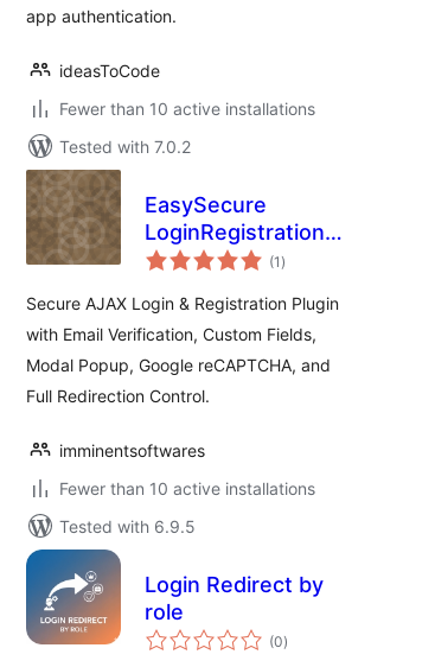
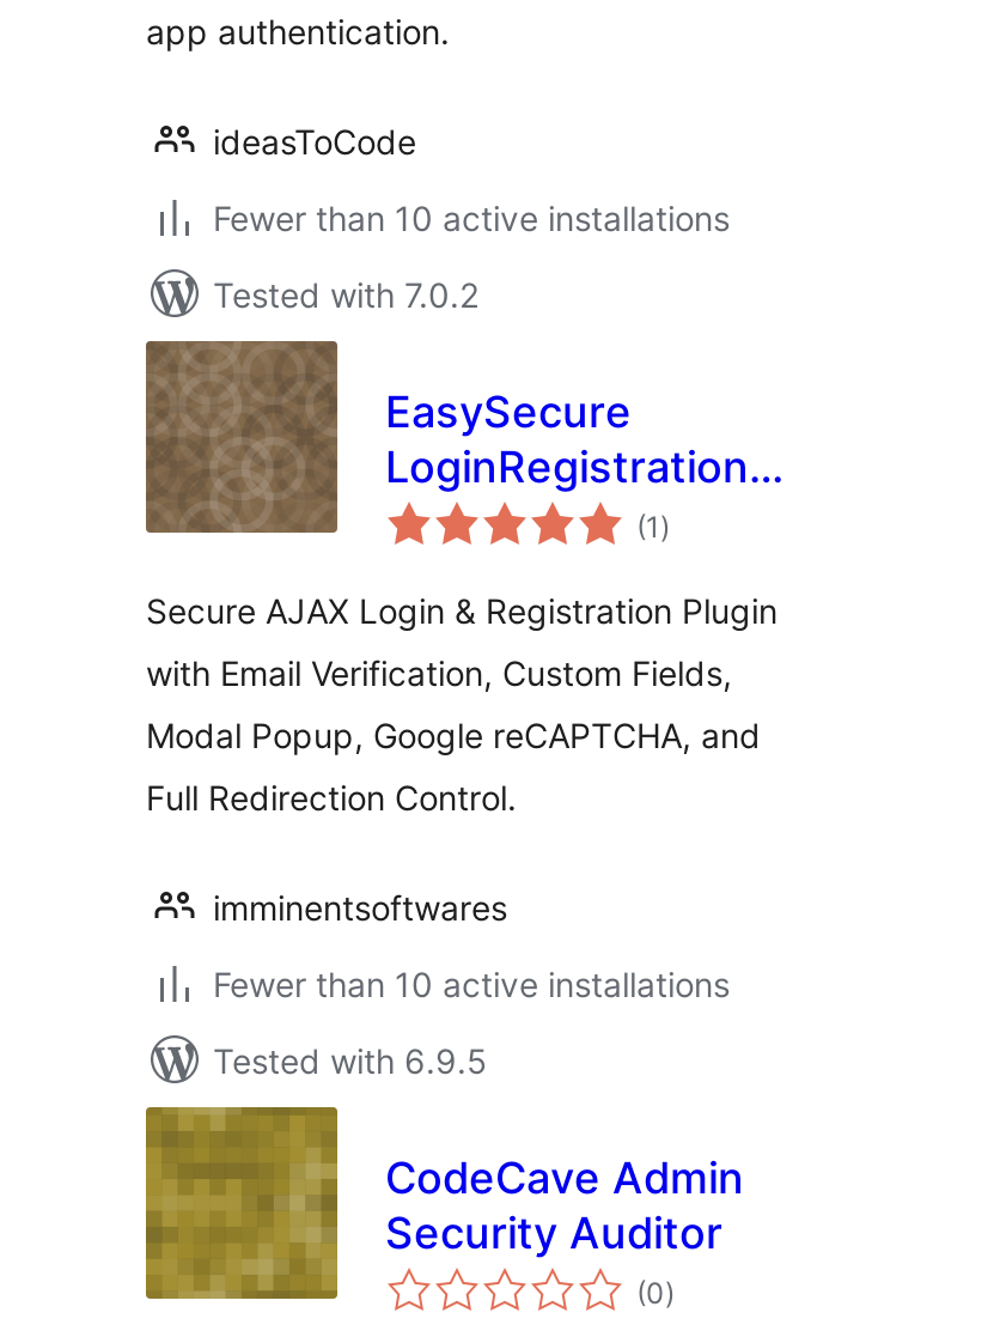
[25,548,324,646] [image] | Login Redirect by | role -> [144,1105,744,1301] [image] | CodeCave Admin | Security Auditor

